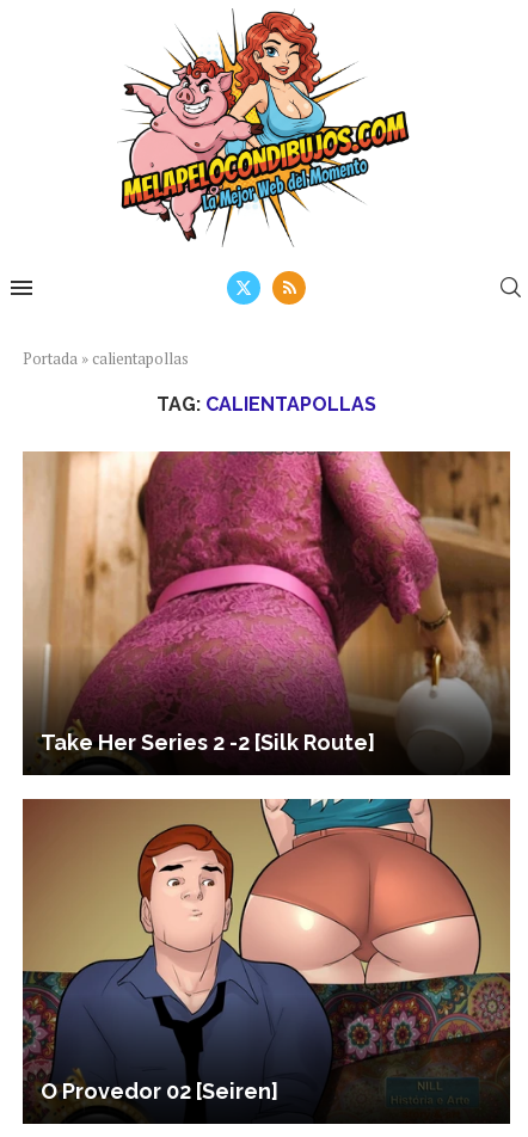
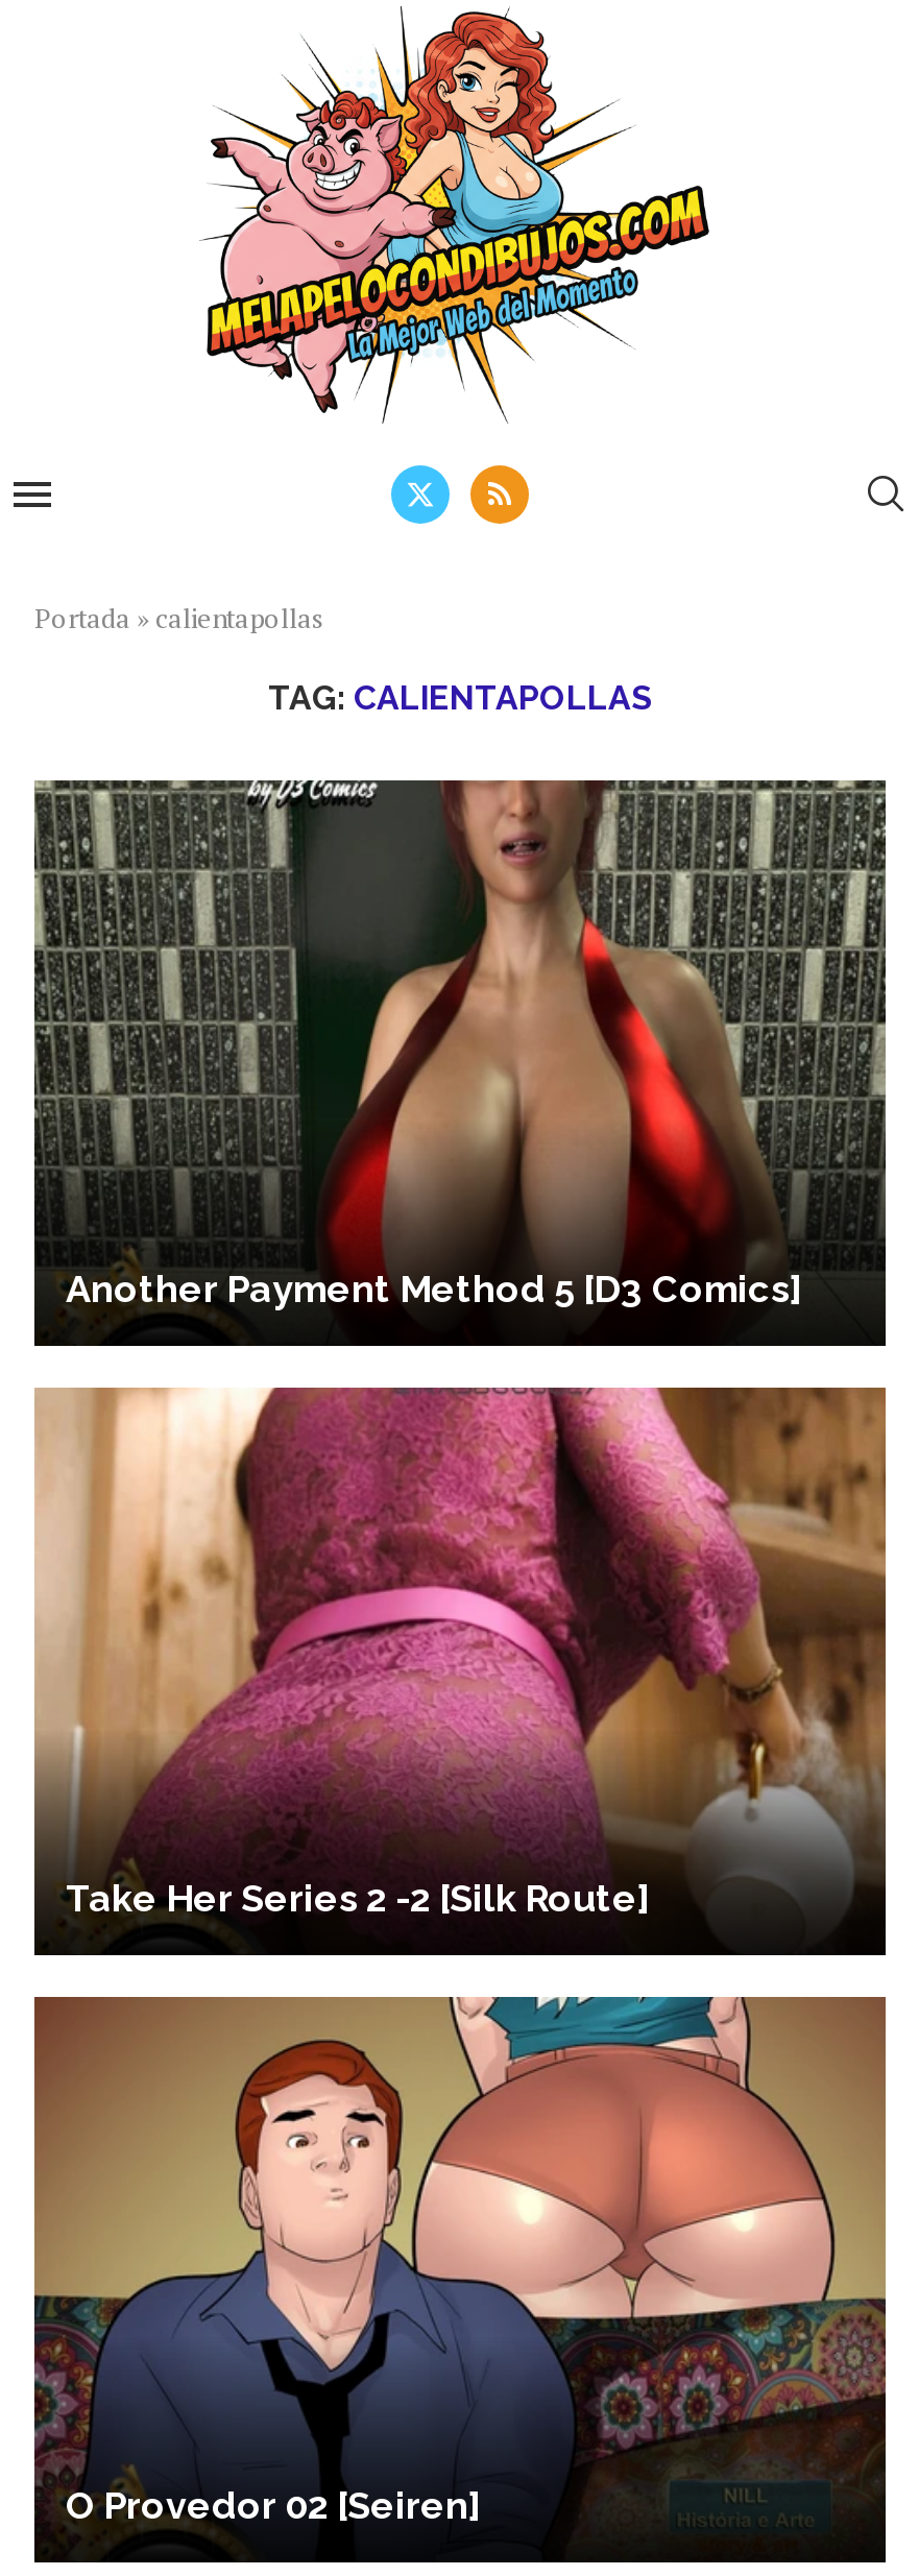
none -> [32,778,888,1311] [image] | Another Payment Method 5 [D3 Comics]

